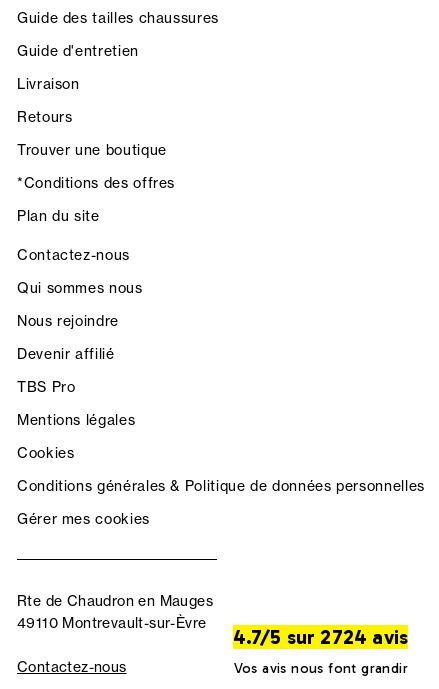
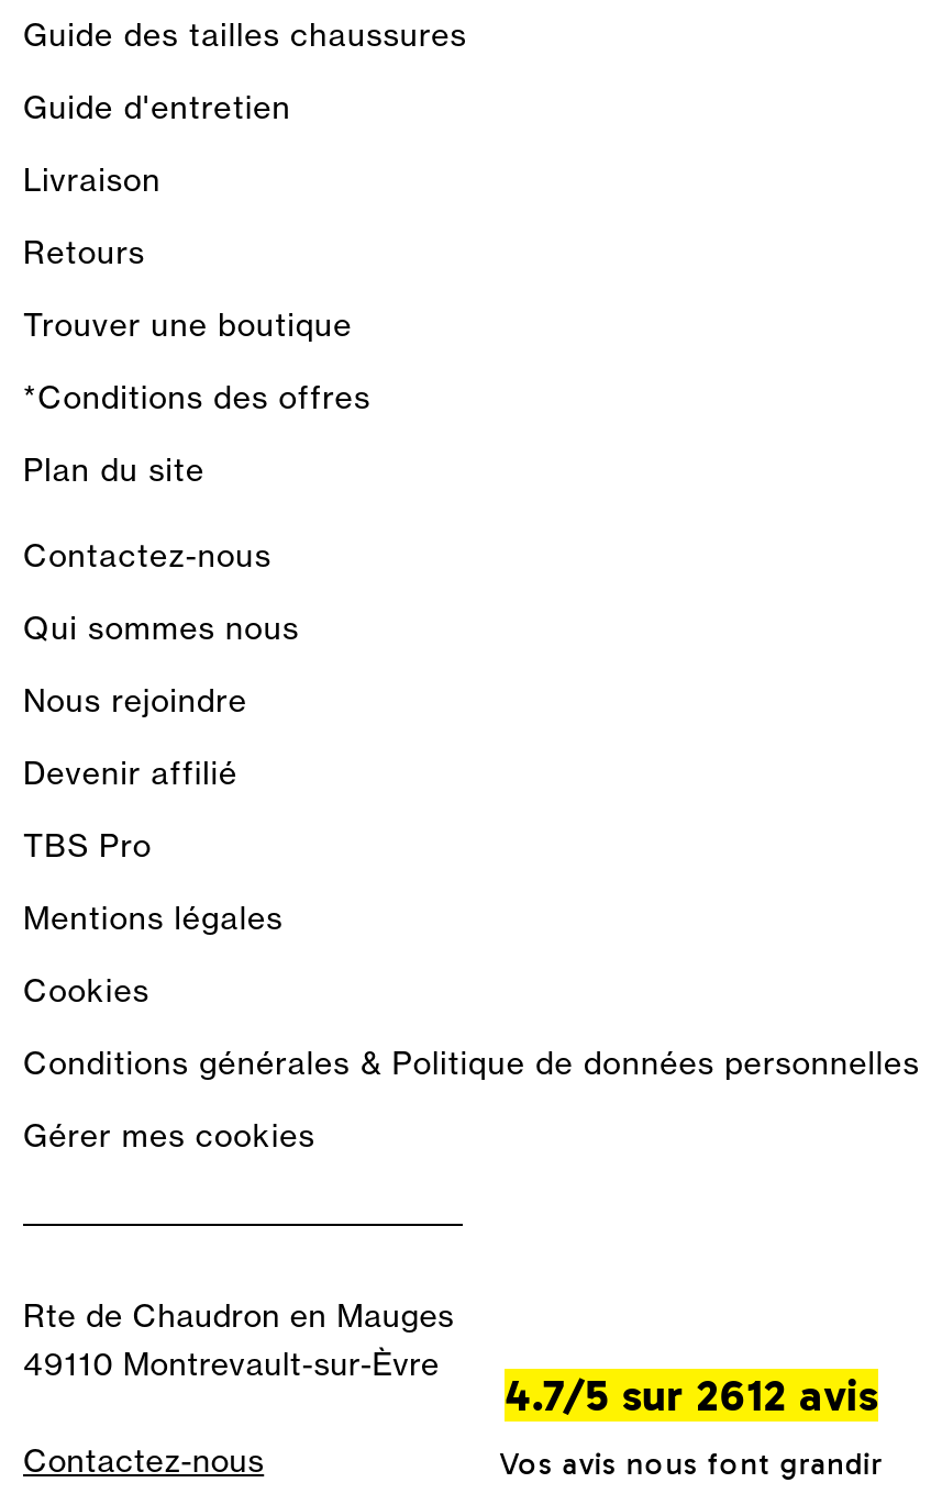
[233,625,408,649] 4.7/5 sur 2724 avis -> [505,1368,878,1421] 4.7/5 sur 2612 avis

